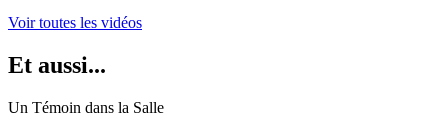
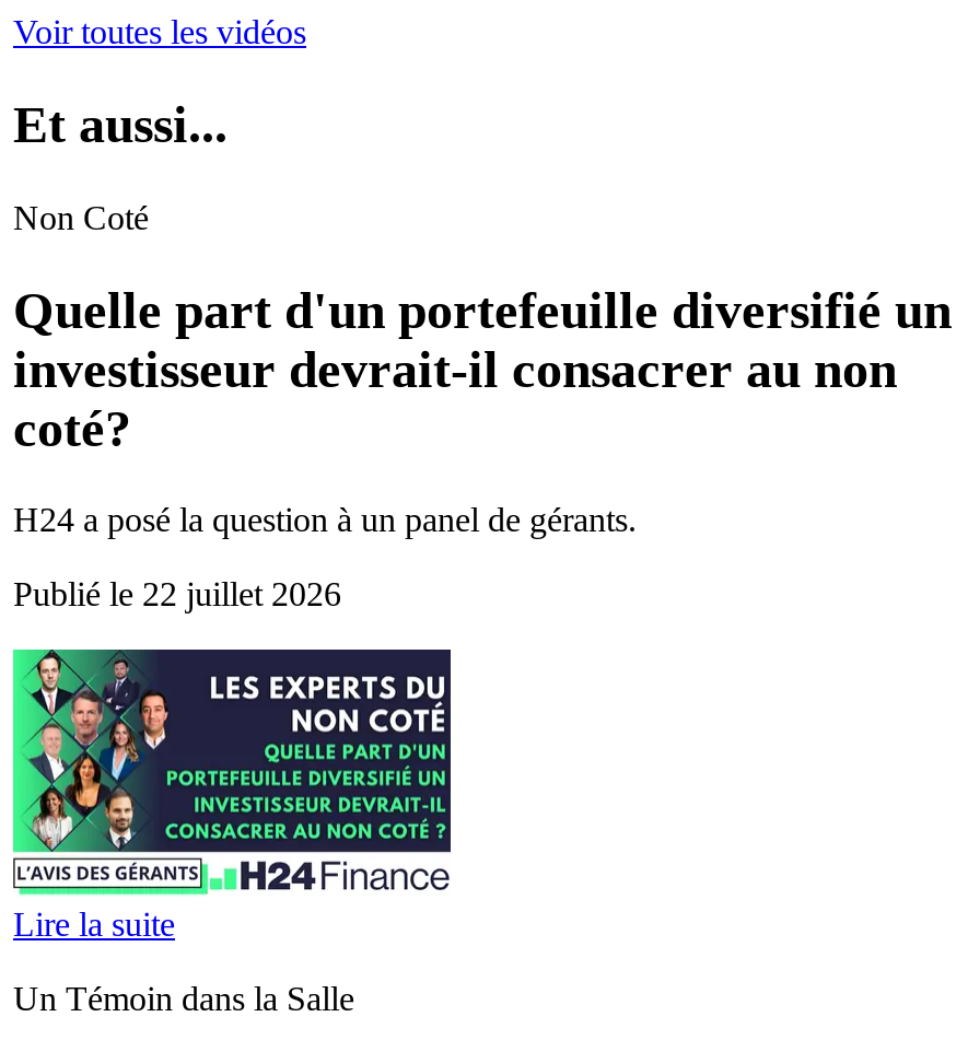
none -> [11,647,453,944] [image] | Lire la suite
none -> [13,198,952,613] Non Coté | Quelle part d'un portefeuille diversifié un | investisseur devrait-il consacrer au non | coté? | H24 a posé la question à un panel de gérants. | Publié le 22 juillet 2026

